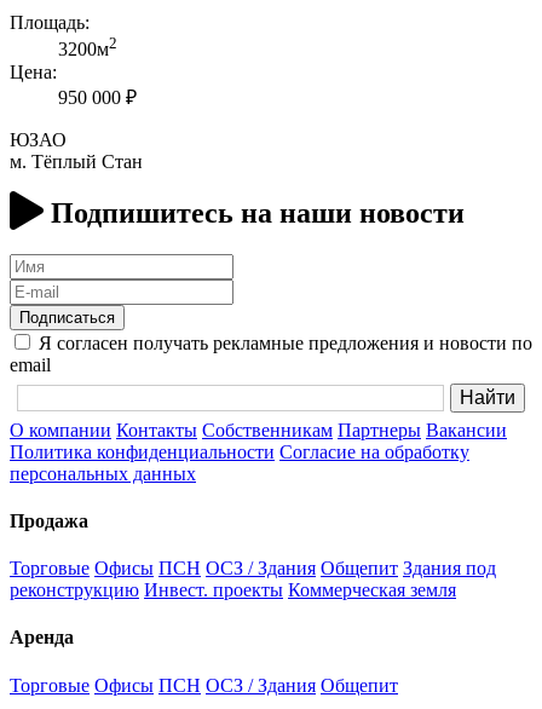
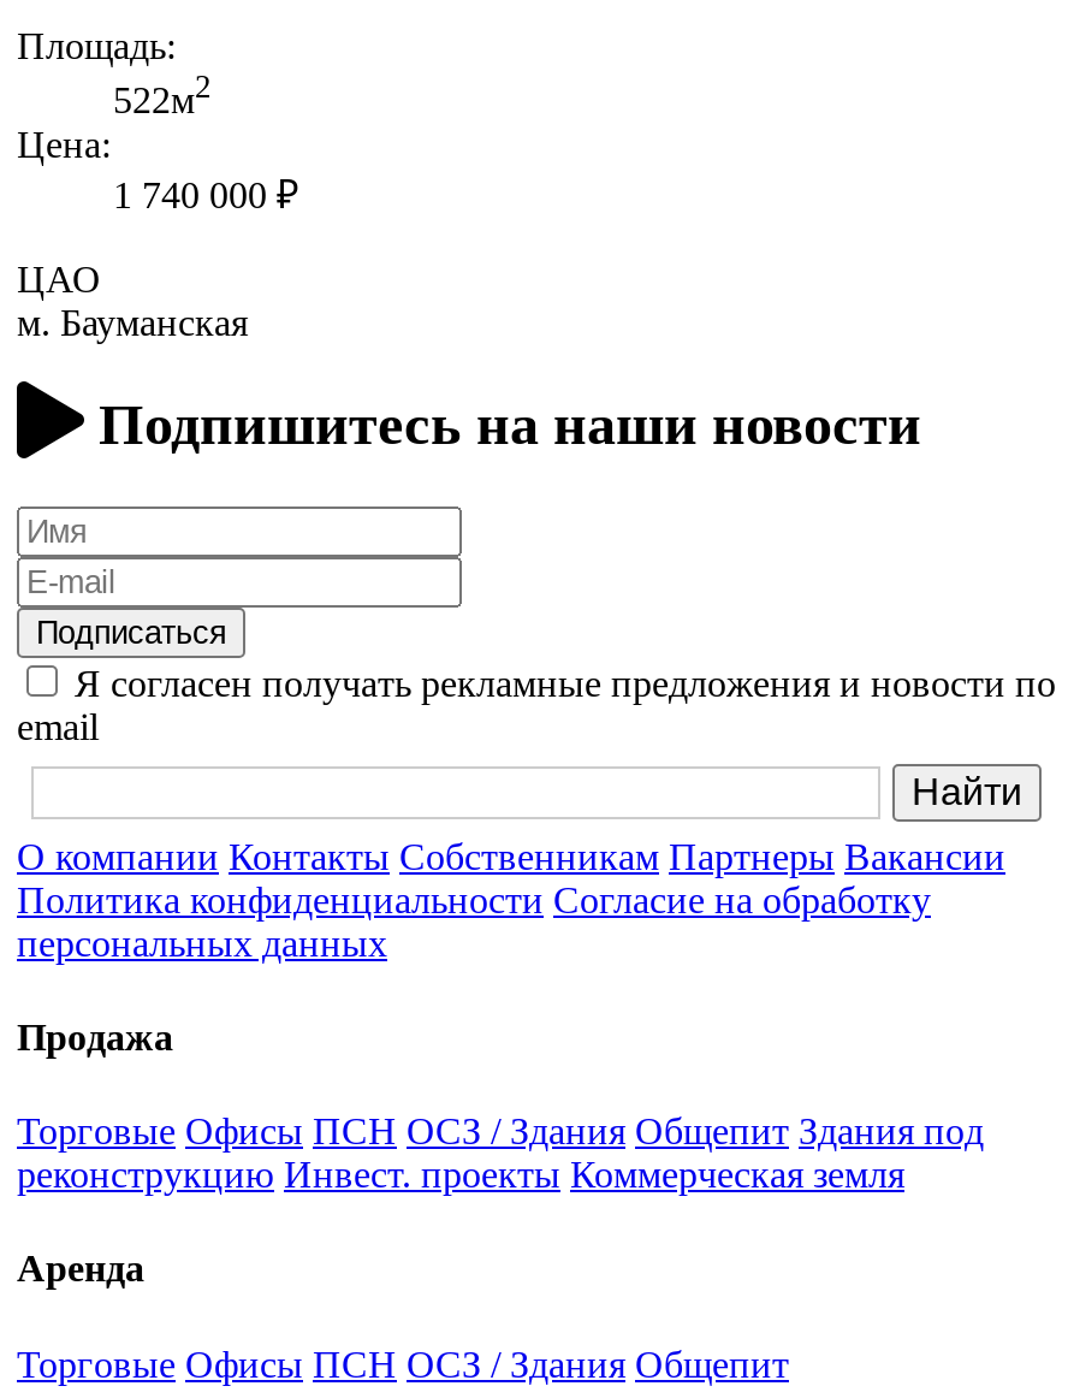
[58,34,117,60] 3200м2 -> [113,70,212,121] 522м2
[58,87,137,107] 950 000 ₽ -> [113,174,298,215] 1 740 000 ₽
[10,129,143,171] ЮЗАО | м. Тёплый Стан -> [17,258,248,342] ЦАО | м. Бауманская

